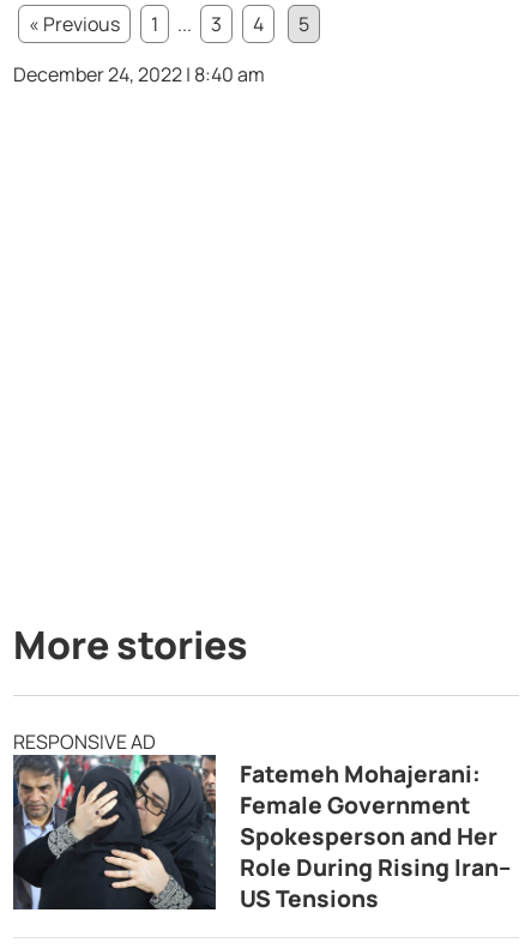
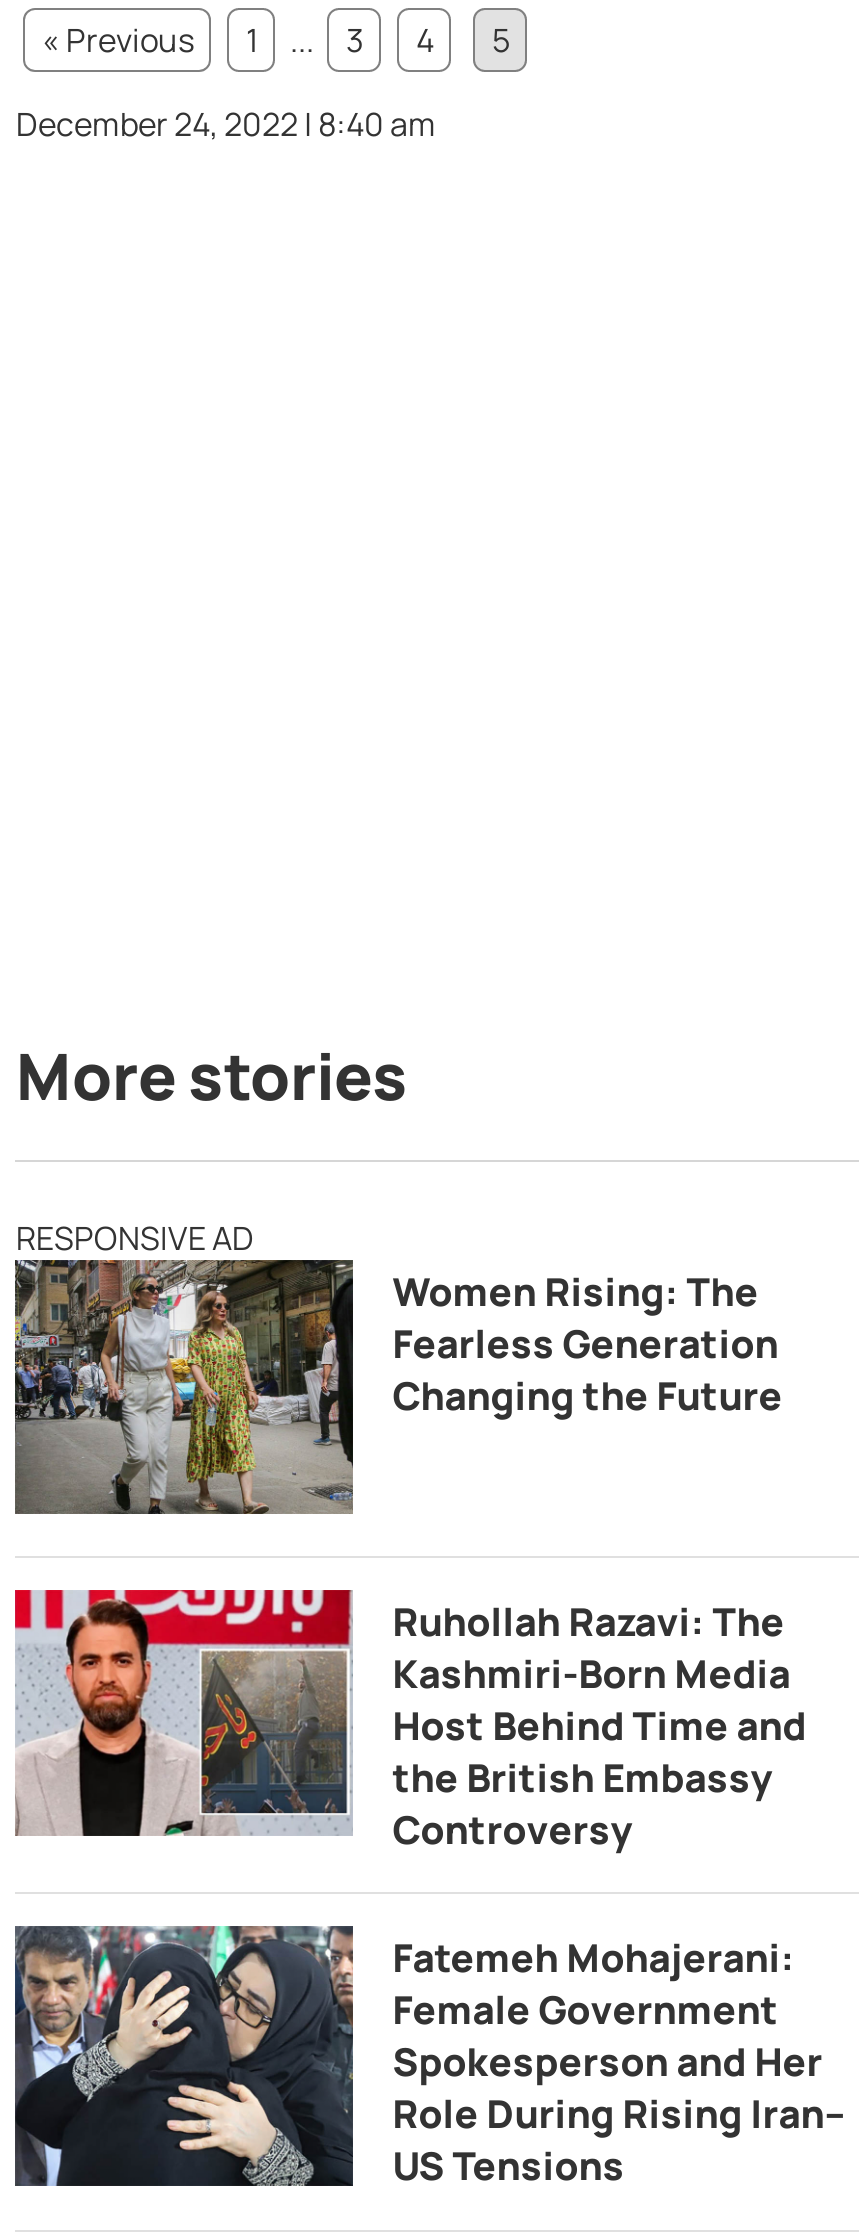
none -> [13,1260,782,1518] [image] | Women Rising: The | Fearless Generation | Changing the Future
none -> [13,1588,806,1855] [image] | Ruhollah Razavi: The | Kashmiri-Born Media | Host Behind Time and | the British Embassy | Controversy

